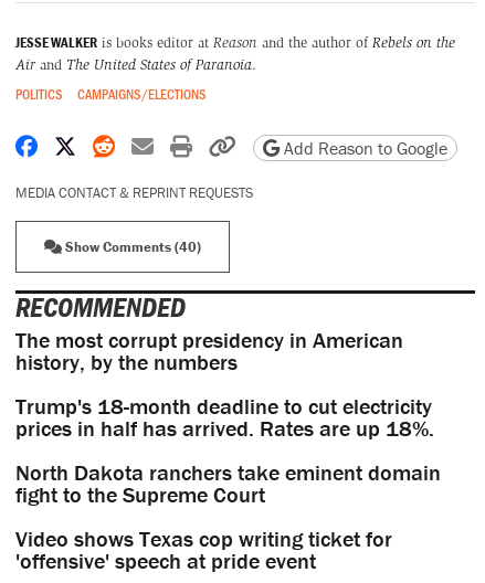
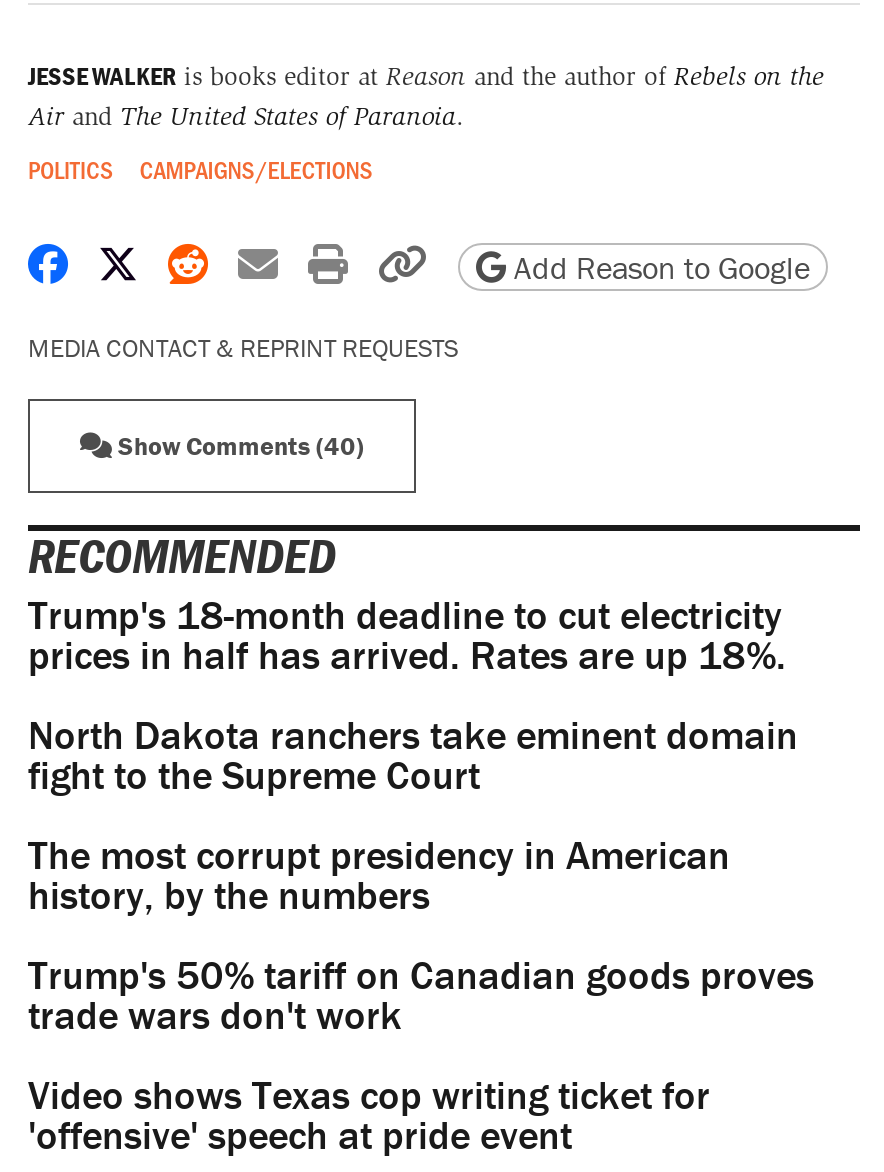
moved [15,326,403,376] -> [28,830,730,920]: The most corrupt presidency in American | history, by the numbers
moved [15,392,441,508] -> [28,590,798,800]: Trump's 18-month deadline to cut electricity | prices in half has arrived. Rates are up 18%. | North Dakota ranchers take eminent domain | fight to the Supreme Court
none -> [28,950,814,1040] Trump's 50% tariff on Canadian goods proves | trade wars don't work

